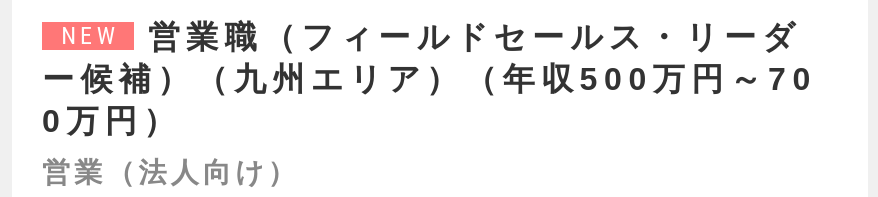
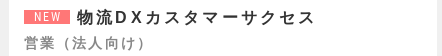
[42,20,817,138] 営業職（フィールドセールス・リーダ | ー候補）（九州エリア）（年収500万円～70 | 0万円） -> [77,9,318,26] 物流DXカスタマーサクセス

